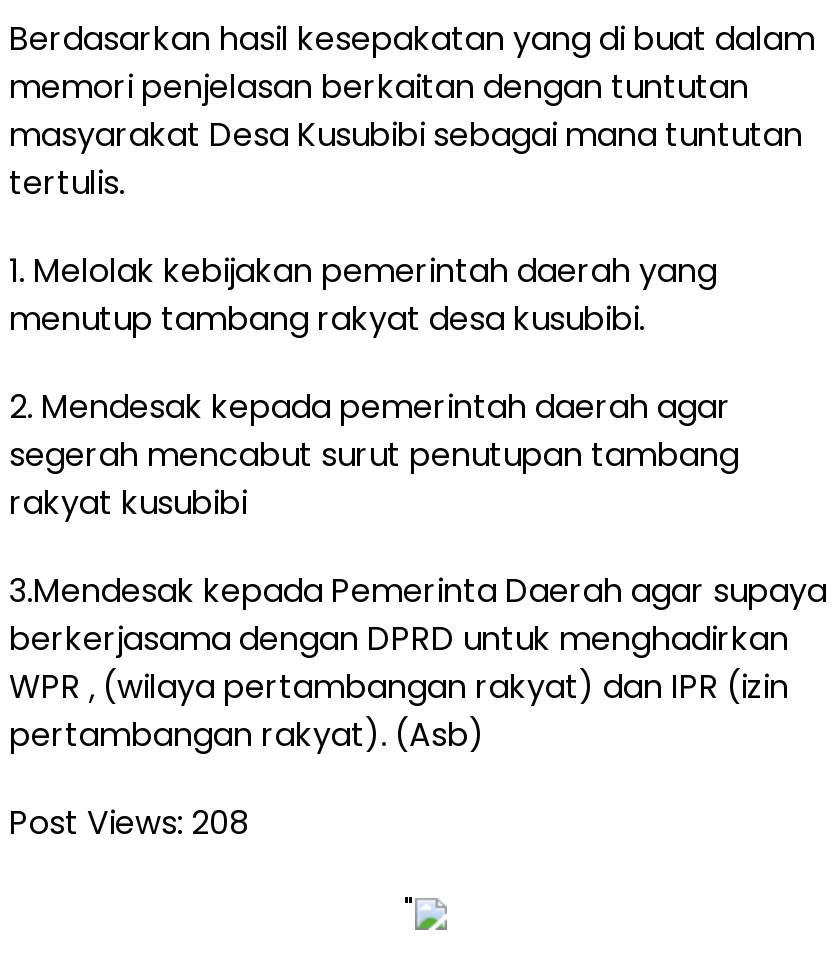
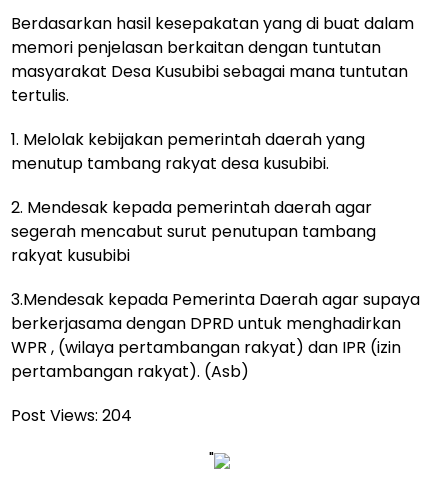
[9,800,249,846] Post Views: 208 -> [11,404,132,427] Post Views: 204

